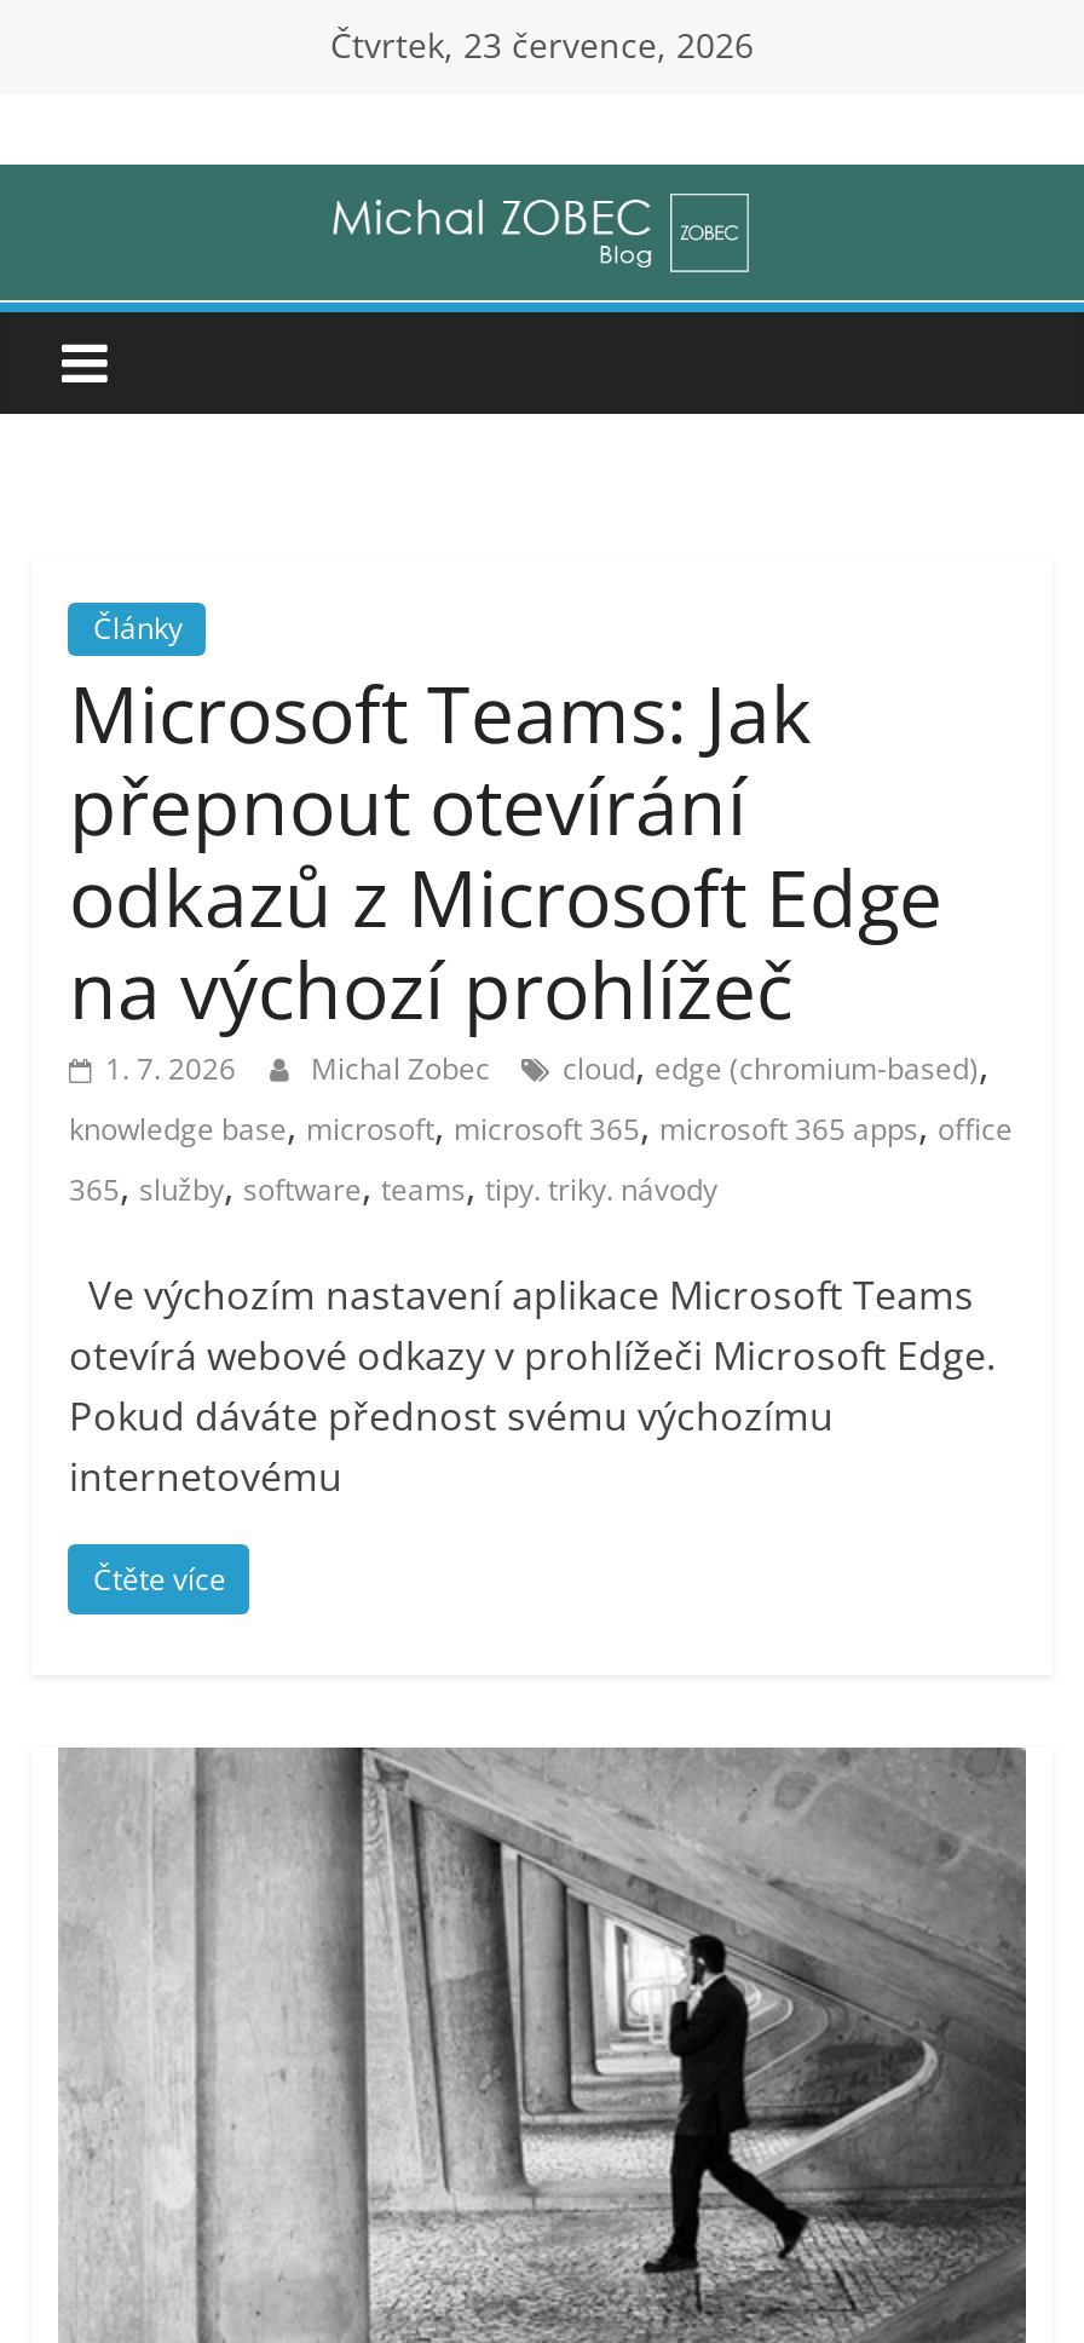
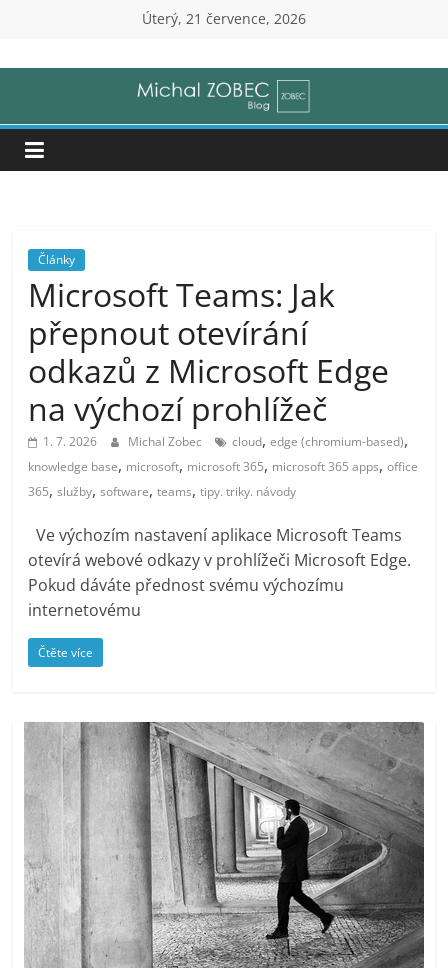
[330,22,754,68] Čtvrtek, 23 července, 2026 -> [142,9,306,28] Úterý, 21 července, 2026

